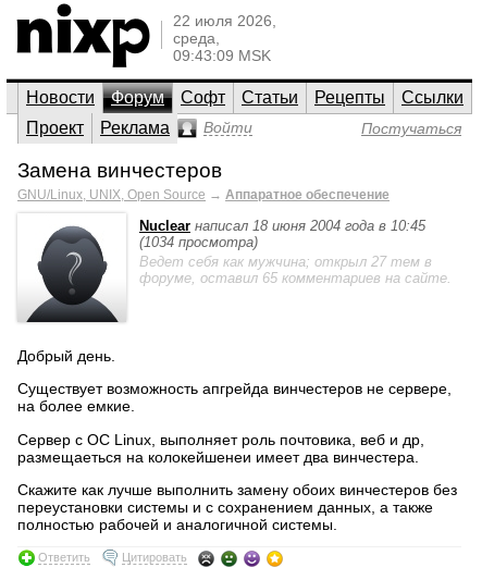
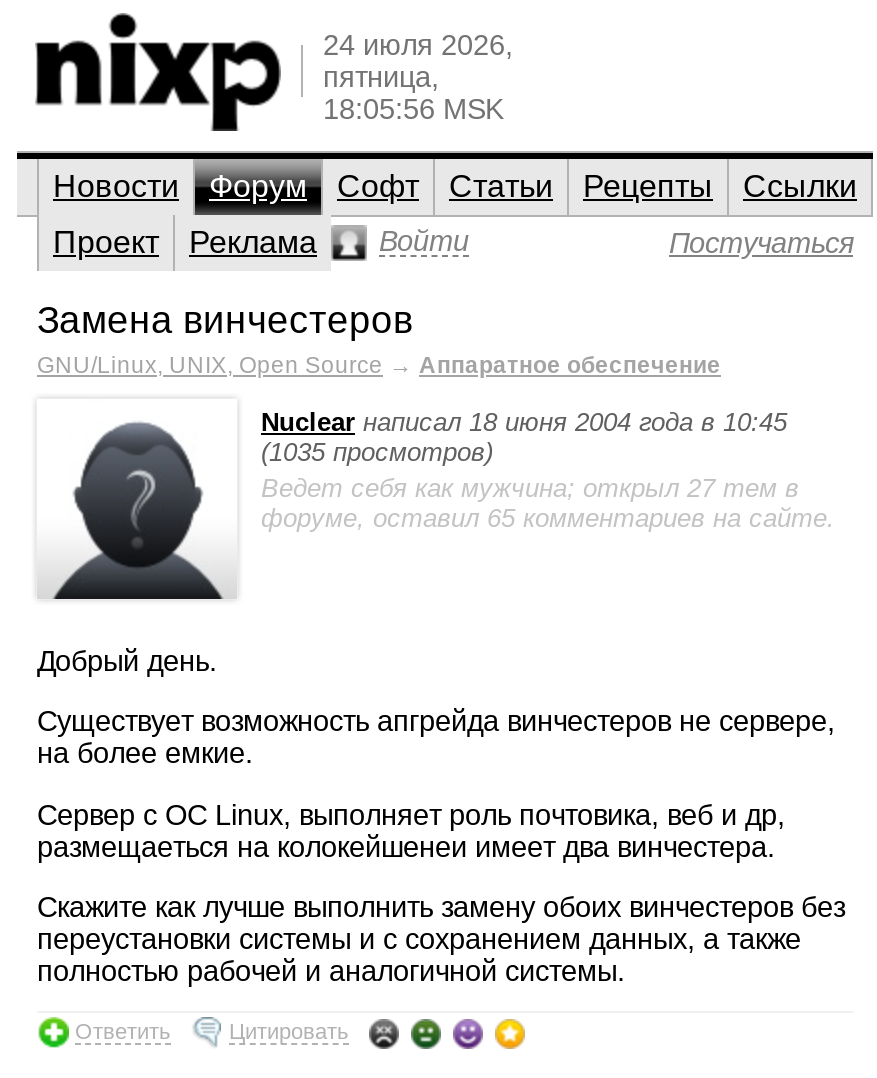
[173,12,276,64] 22 июля 2026, | среда, | 09:43:09 MSK -> [323,29,513,125] 24 июля 2026, | пятница, | 18:05:56 MSK
[139,234,258,250] (1034 просмотра) -> [261,437,493,467] (1035 просмотров)

